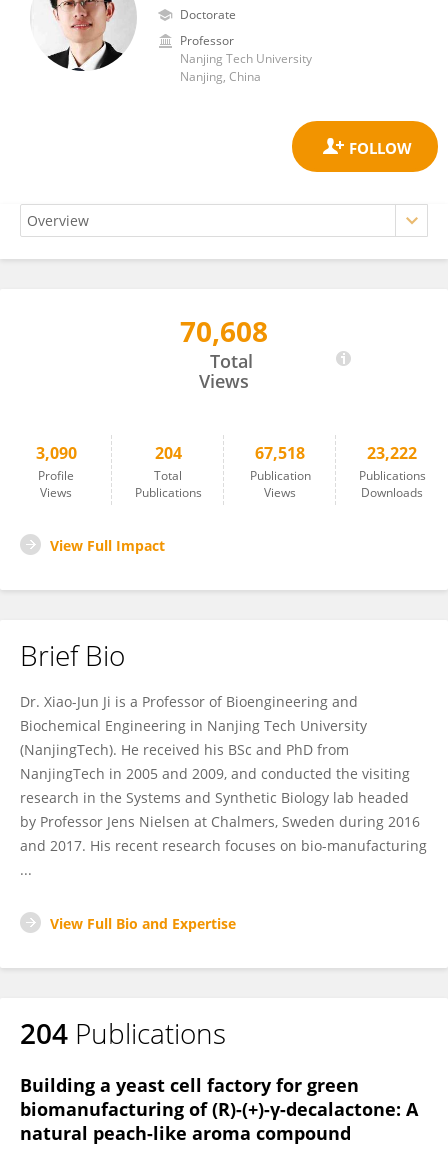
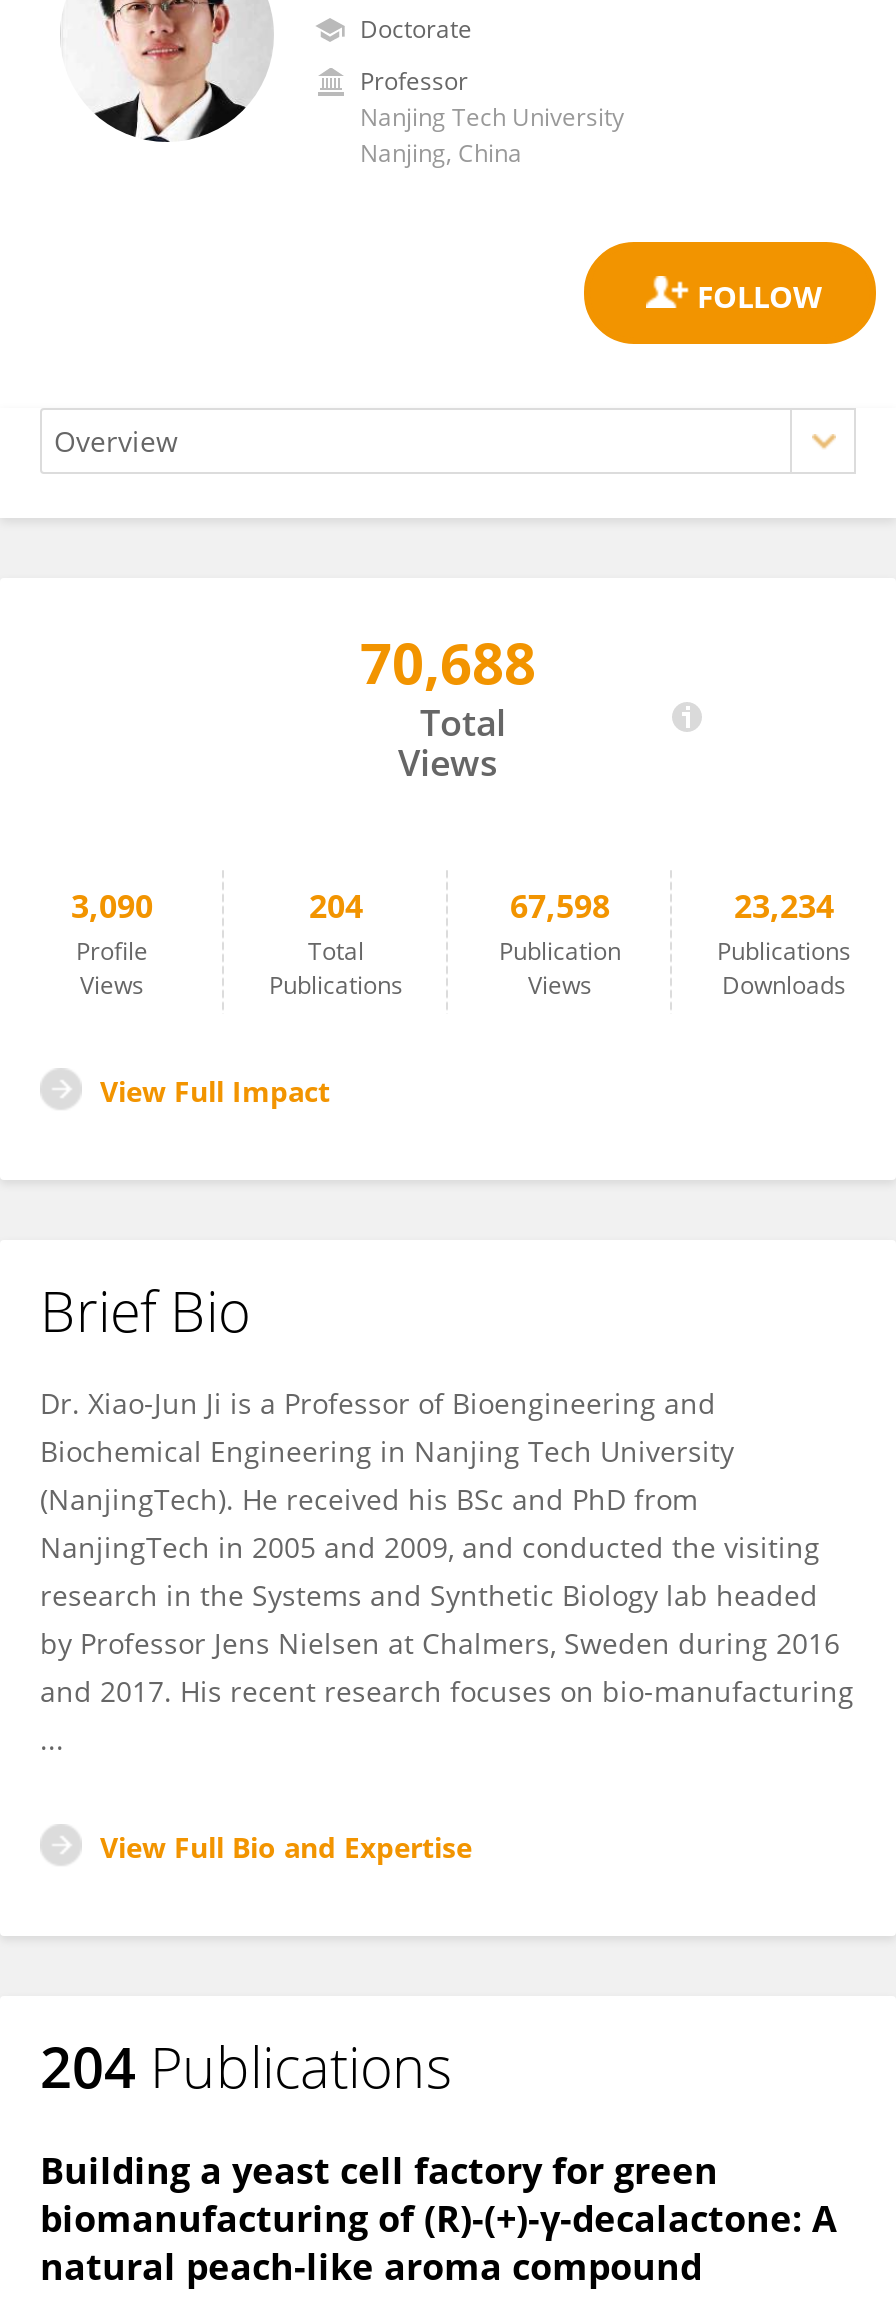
[180,312,268,350] 70,608 -> [360,624,536,700] 70,688
[255,442,305,464] 67,518 -> [510,884,610,928] 67,598
[367,442,417,464] 23,222 -> [734,884,834,928] 23,234

